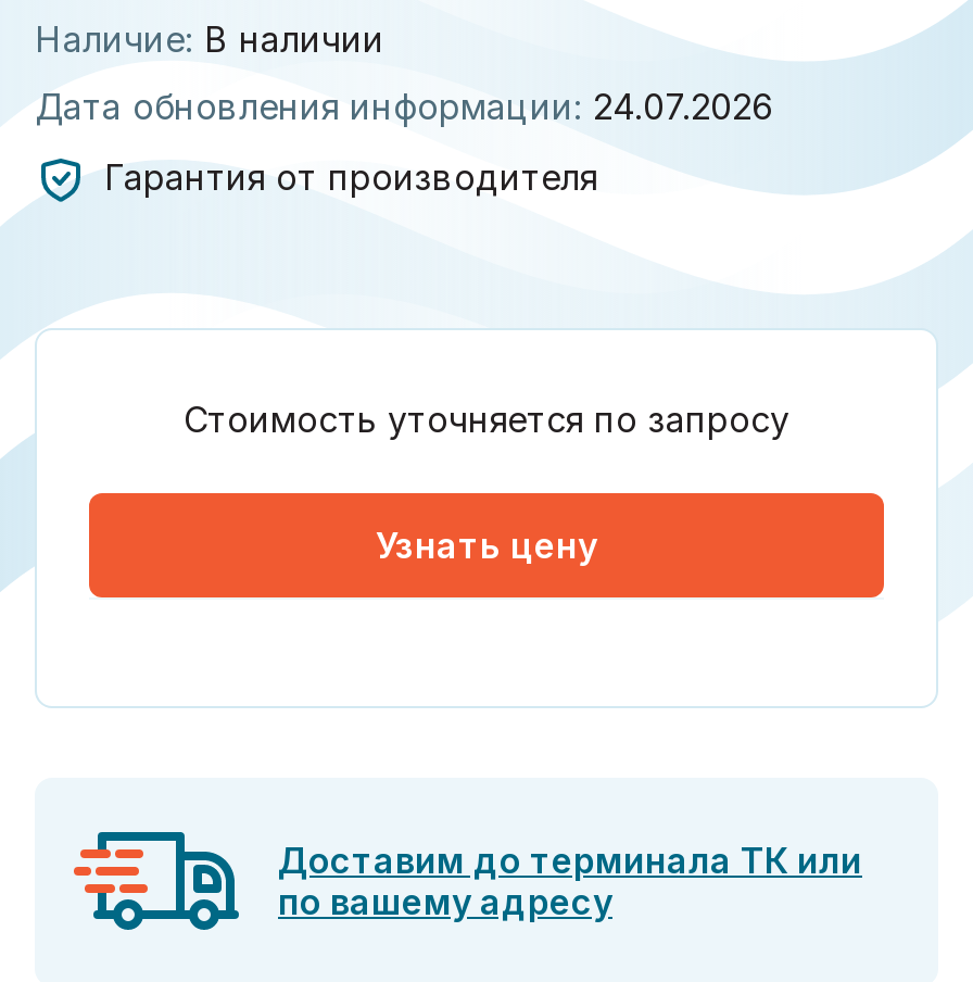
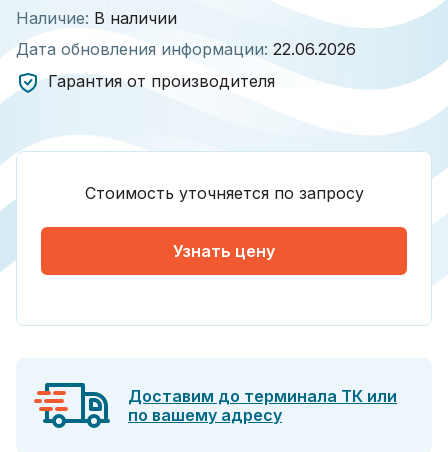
[35,85,773,128] Дата обновления информации: 24.07.2026 -> [16,39,356,59] Дата обновления информации: 22.06.2026

